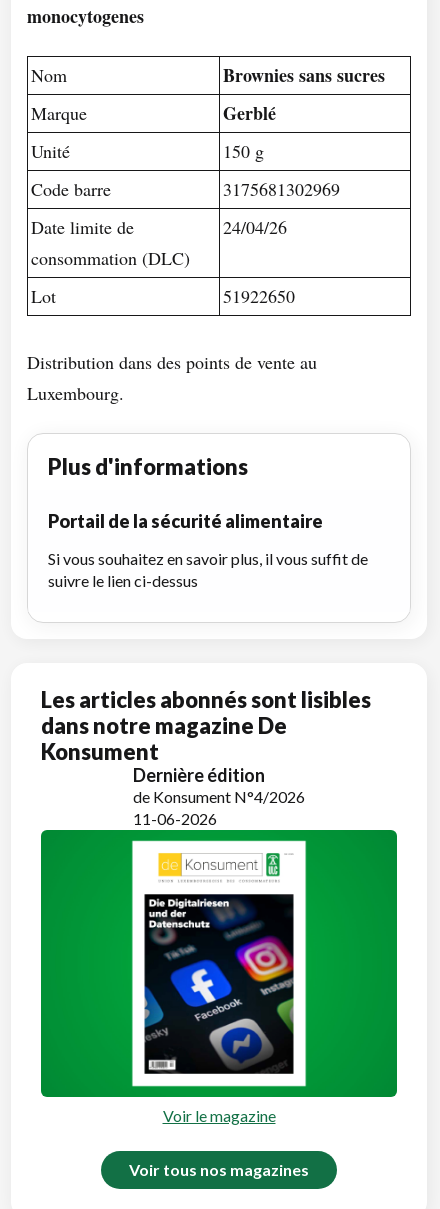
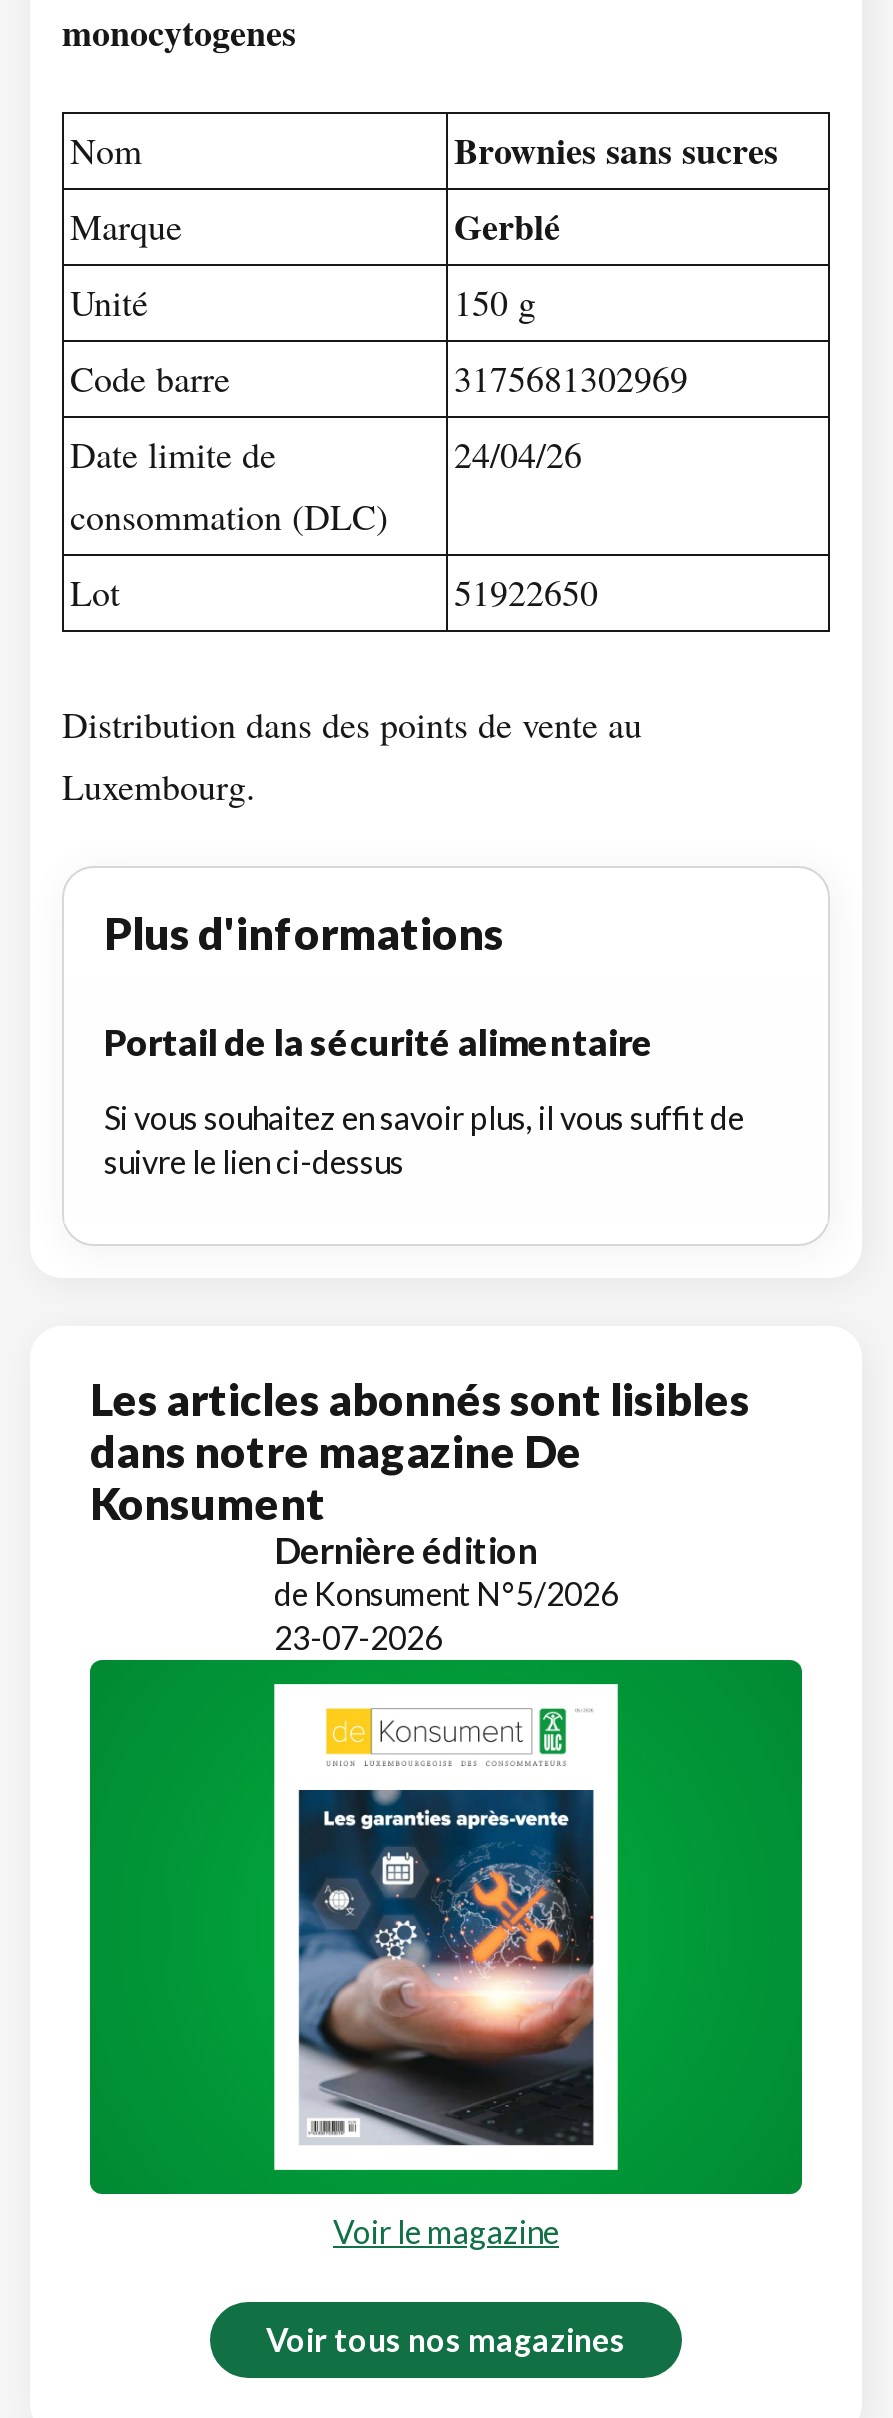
[133,787,305,806] de Konsument N°4/2026 -> [274,1574,618,1612] de Konsument N°5/2026
[133,809,217,828] 11-06-2026 -> [274,1618,442,1656] 23-07-2026
[143,894,295,1075] [image] -> [296,1790,596,2148] [image]

